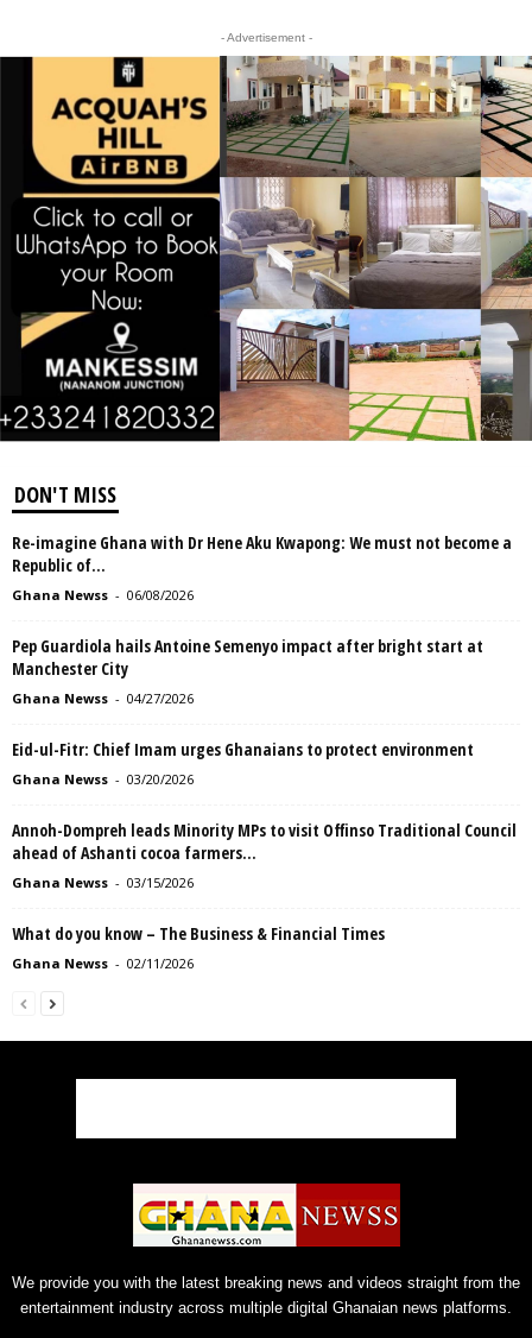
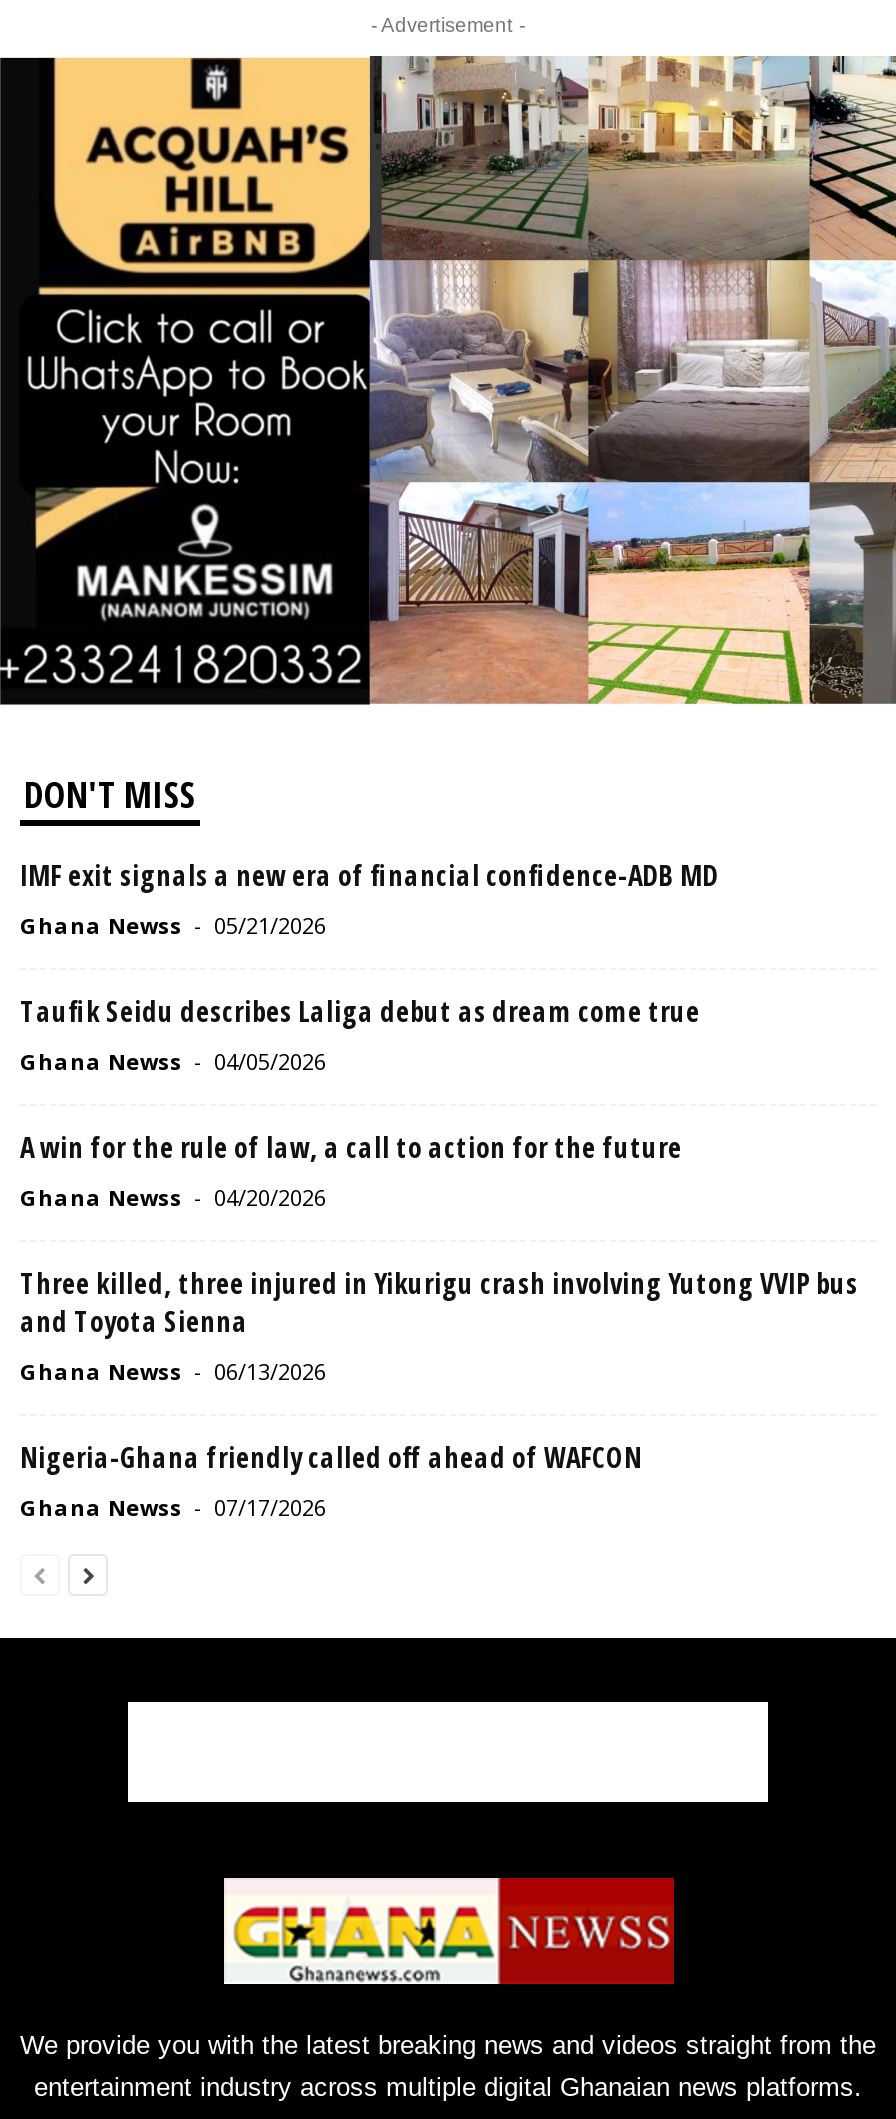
[12,531,512,603] Re-imagine Ghana with Dr Hene Aku Kwapong: We must not become a | Republic of... | Ghana Newss - 06/08/2026 -> [20,856,718,940] IMF exit signals a new era of financial confidence-ADB MD | Ghana Newss - 05/21/2026
[12,634,483,707] Pep Guardiola hails Antoine Semenyo impact after bright start at | Manchester City | Ghana Newss - 04/27/2026 -> [20,992,700,1076] Taufik Seidu describes Laliga debut as dream come true | Ghana Newss - 04/05/2026
[12,738,474,788] Eid-ul-Fitr: Chief Imam urges Ghanaians to protect environment | Ghana Newss - 03/20/2026 -> [20,1128,682,1212] A win for the rule of law, a call to action for the future | Ghana Newss - 04/20/2026
[12,818,517,891] Annoh-Dompreh leads Minority MPs to visit Offinso Traditional Council | ahead of Ashanti cocoa farmers... | Ghana Newss - 03/15/2026 -> [20,1264,858,1386] Three killed, three injured in Yikurigu crash involving Yutong VVIP bus | and Toyota Sienna | Ghana Newss - 06/13/2026
[12,922,385,972] What do you know – The Business & Financial Times | Ghana Newss - 02/11/2026 -> [20,1438,642,1522] Nigeria-Ghana friendly called off ahead of WAFCON | Ghana Newss - 07/17/2026

